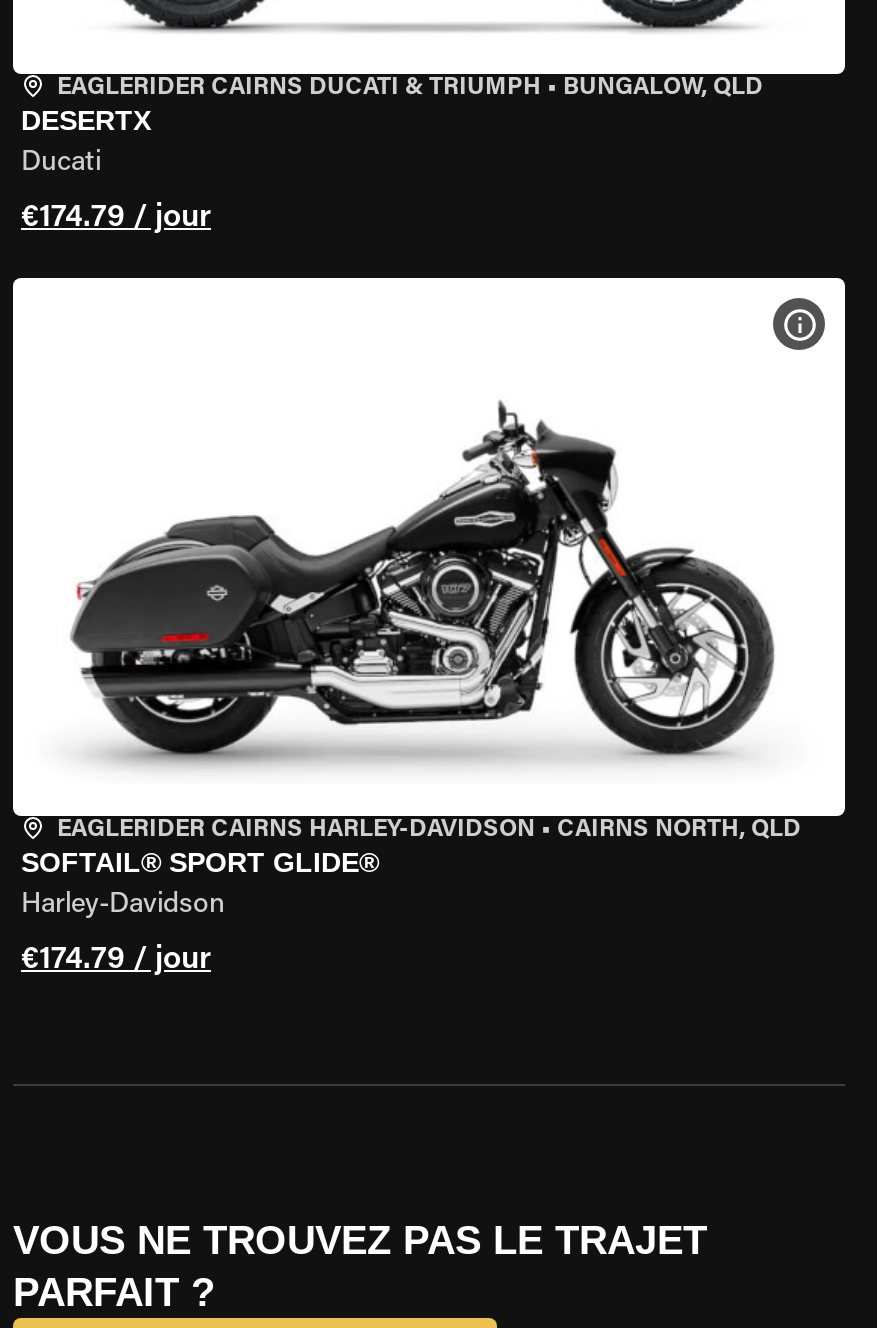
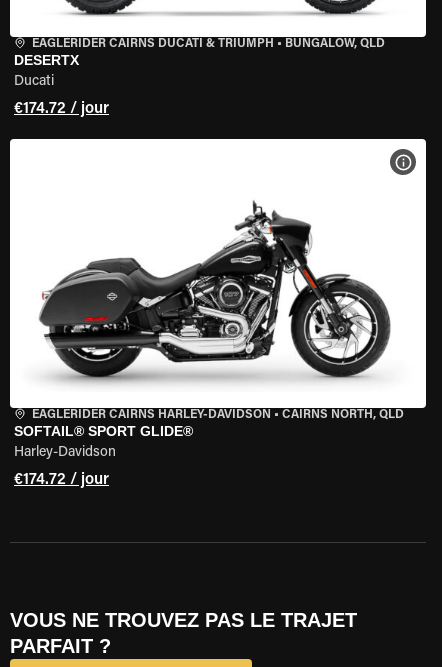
[21,202,211,234] €174.79 / jour -> [14,101,109,117] €174.72 / jour
[21,944,211,976] €174.79 / jour -> [14,472,109,488] €174.72 / jour

